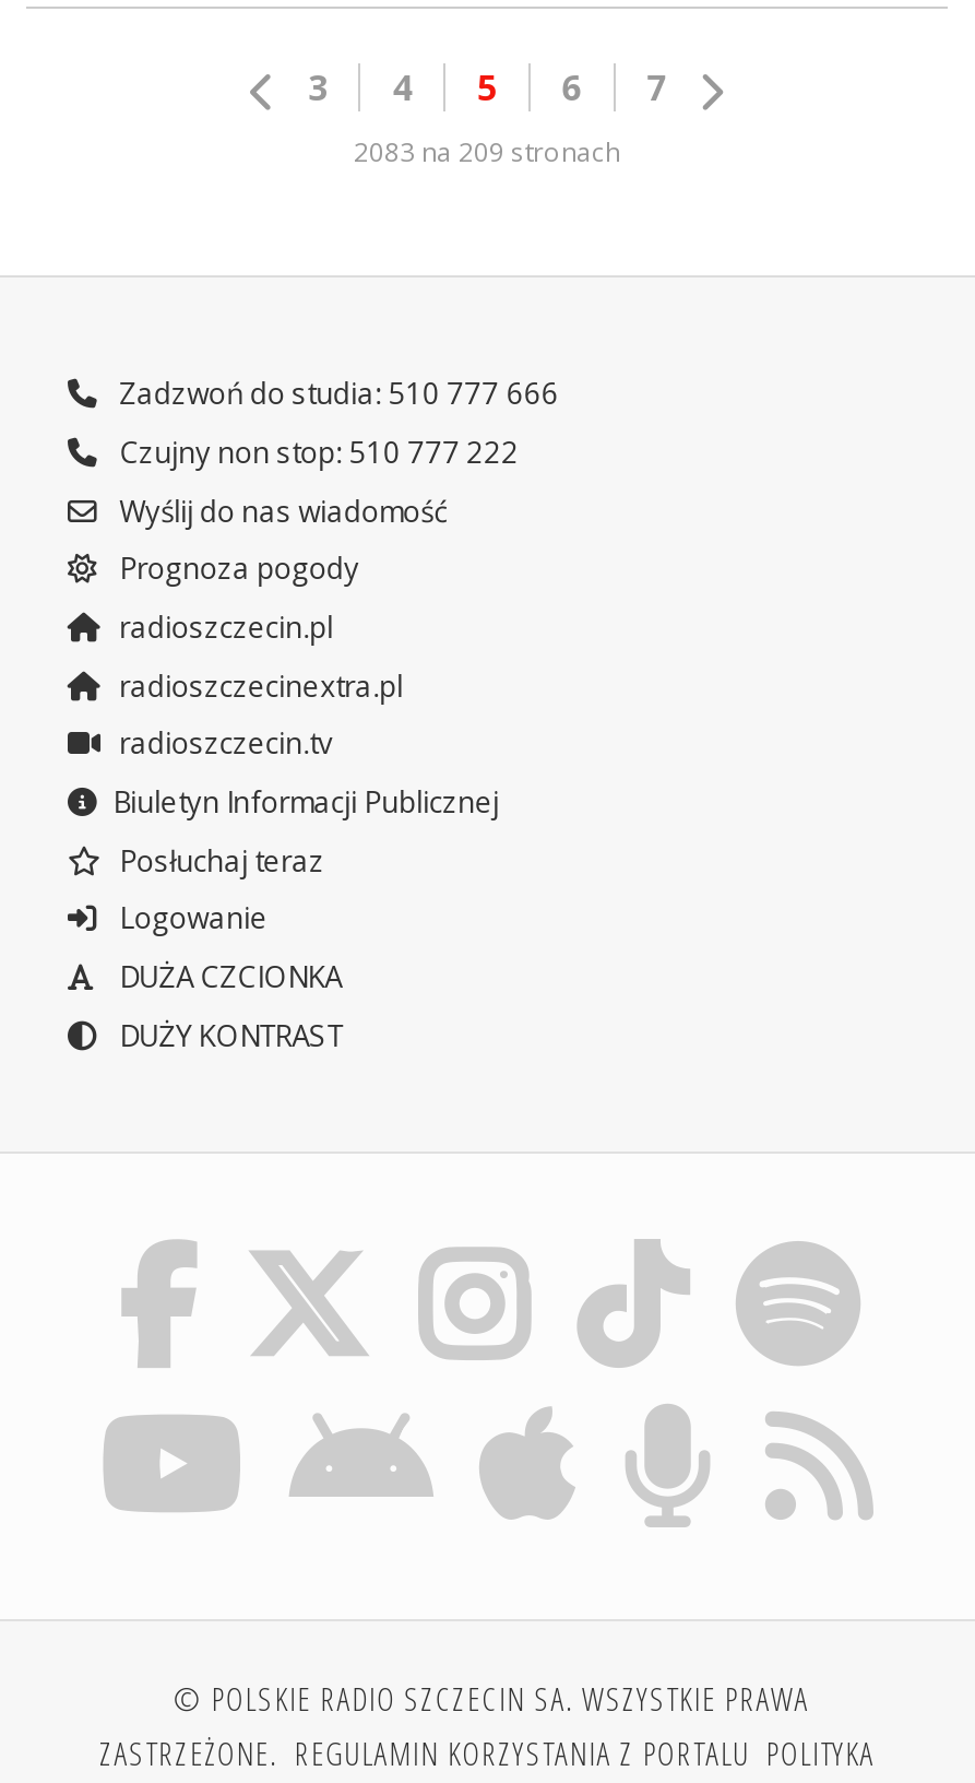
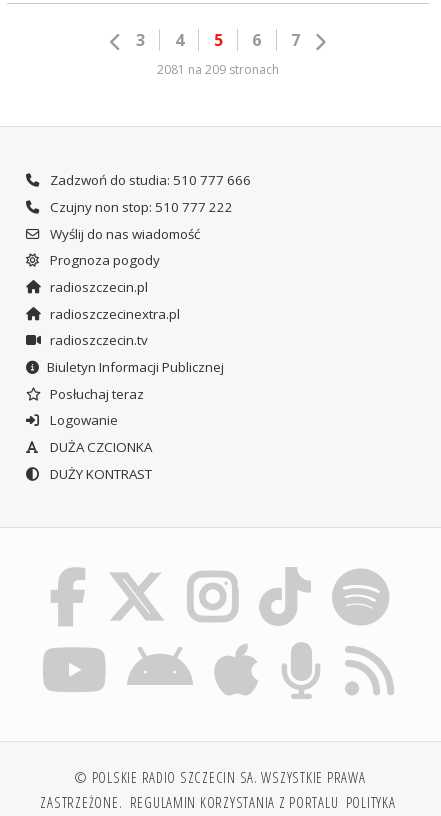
[354,134,620,171] 2083 na 209 stronach -> [157,61,279,78] 2081 na 209 stronach

